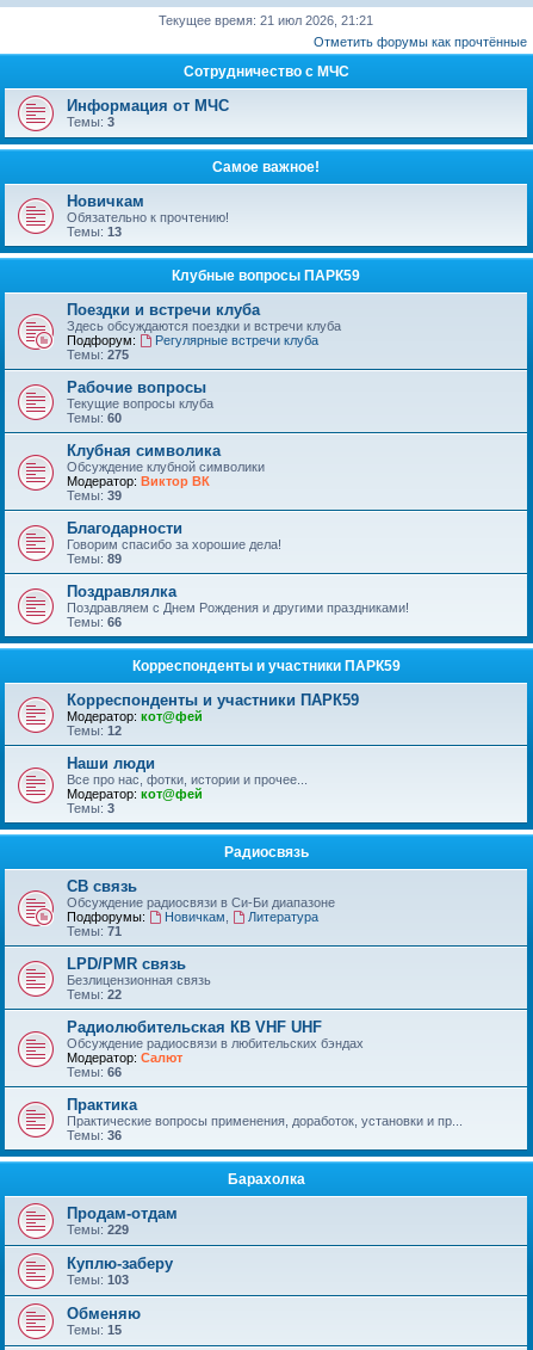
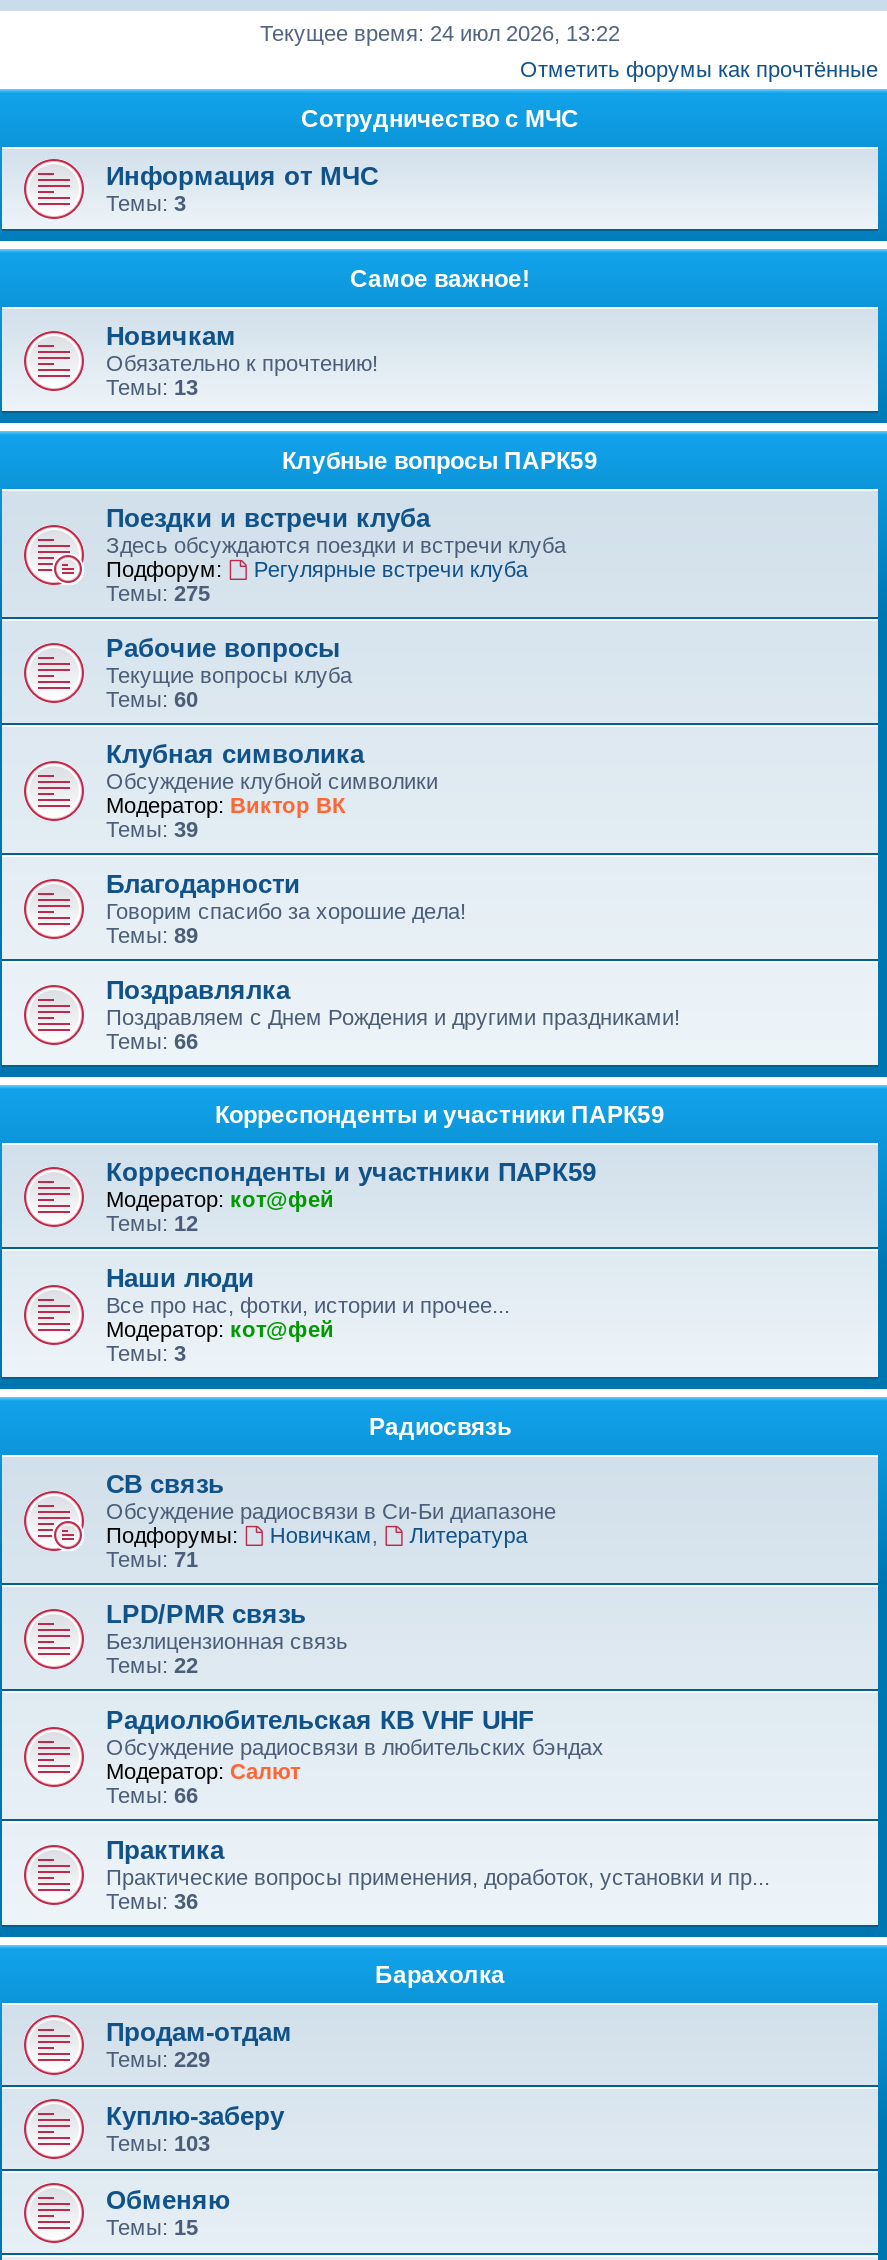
[159,13,373,27] Текущее время: 21 июл 2026, 21:21 -> [260,21,620,45] Текущее время: 24 июл 2026, 13:22

